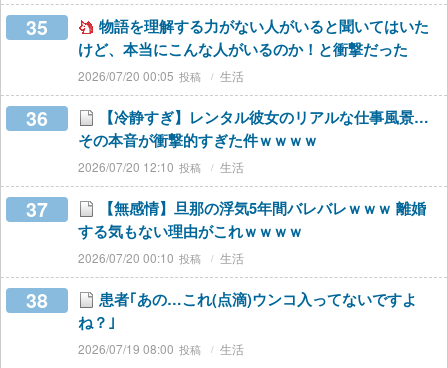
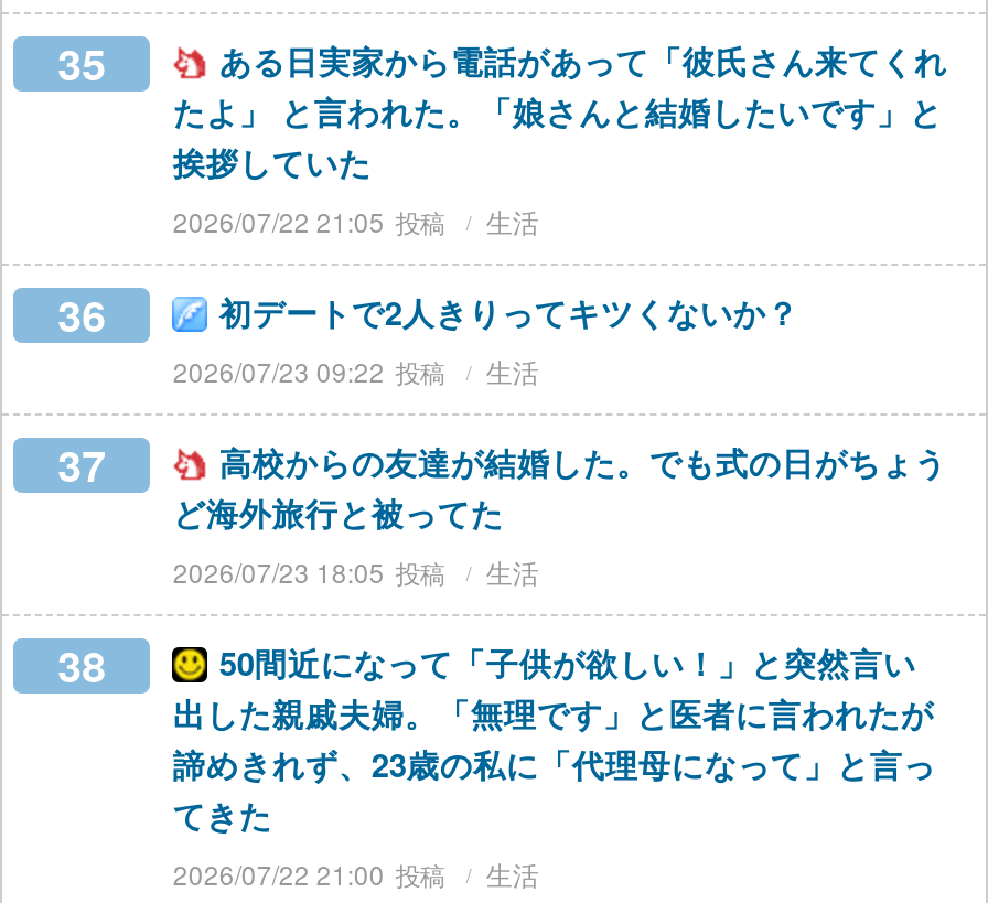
[78,15,429,84] 物語を理解する力がない人がいると聞いてはいた | けど、本当にこんな人がいるのか！と衝撃だった | 2026/07/20 00:05 -> [173,36,947,239] ある日実家から電話があって「彼氏さん来てくれ | たよ」 と言われた。「娘さんと結婚したいです」と | 挨拶していた | 2026/07/22 21:05
[78,106,429,175] 【冷静すぎ】レンタル彼女のリアルな仕事風景… | その本音が衝撃的すぎた件ｗｗｗｗ | 2026/07/20 12:10 -> [173,288,799,389] 初デートで2人きりってキツくないか？ | 2026/07/23 09:22
[78,197,426,266] 【無感情】旦那の浮気5年間バレバレｗｗｗ 離婚 | する気もない理由がこれｗｗｗｗ | 2026/07/20 00:10 -> [173,438,947,590] 高校からの友達が結婚した。でも式の日がちょう | ど海外旅行と被ってた | 2026/07/23 18:05
[78,288,417,357] 患者｢あの…これ(点滴)ウンコ入ってないですよ | ね？｣ | 2026/07/19 08:00 -> [173,638,936,892] 50間近になって「子供が欲しい！」と突然言い | 出した親戚夫婦。「無理です」と医者に言われたが | 諦めきれず、23歳の私に「代理母になって」と言っ | てきた | 2026/07/22 21:00

